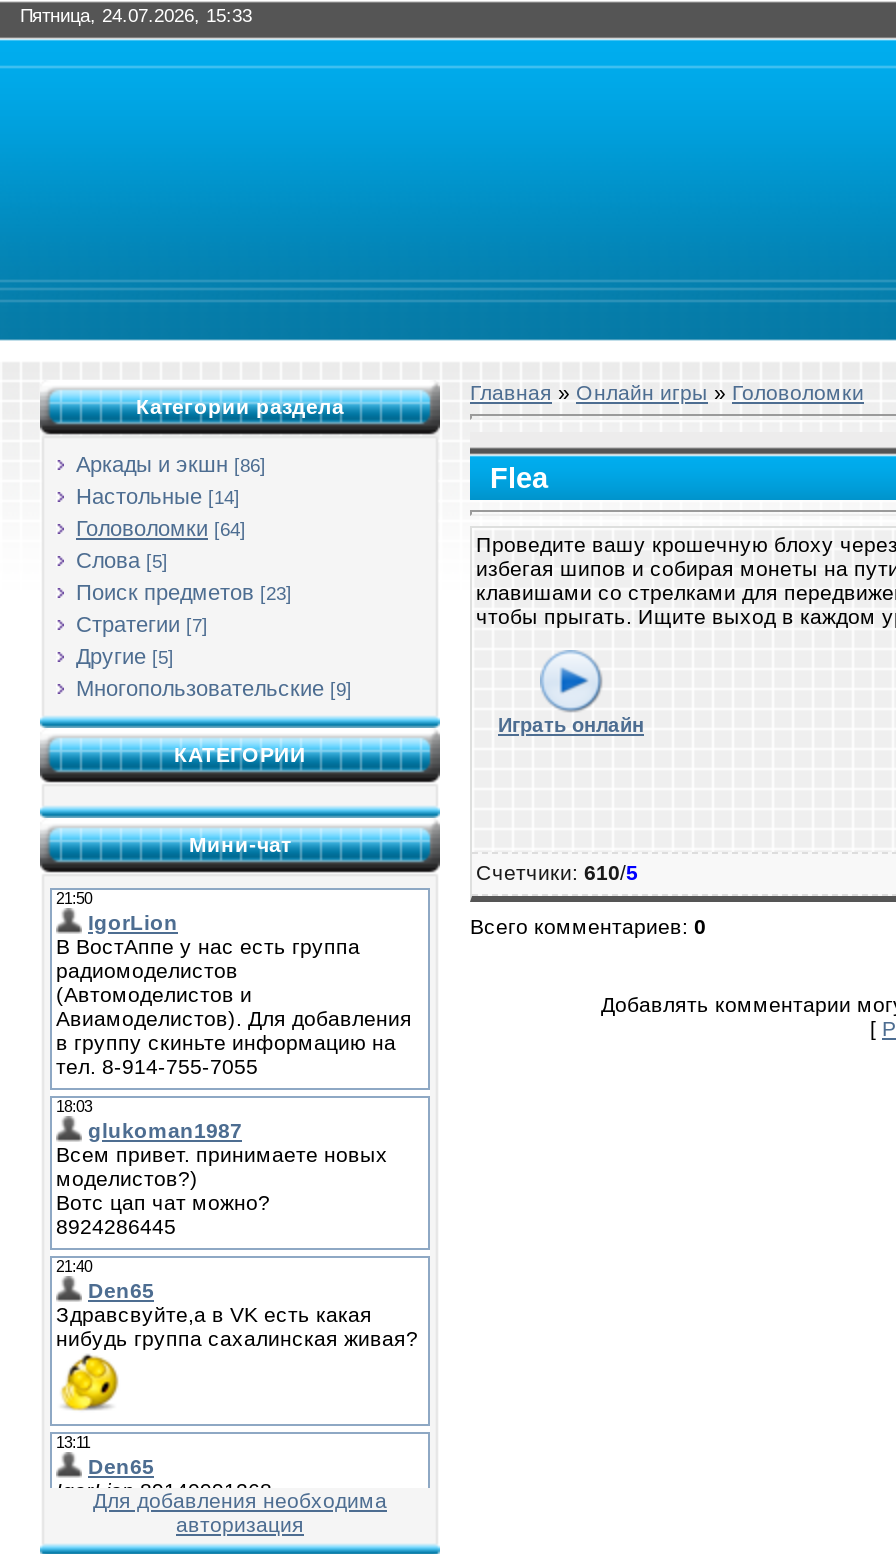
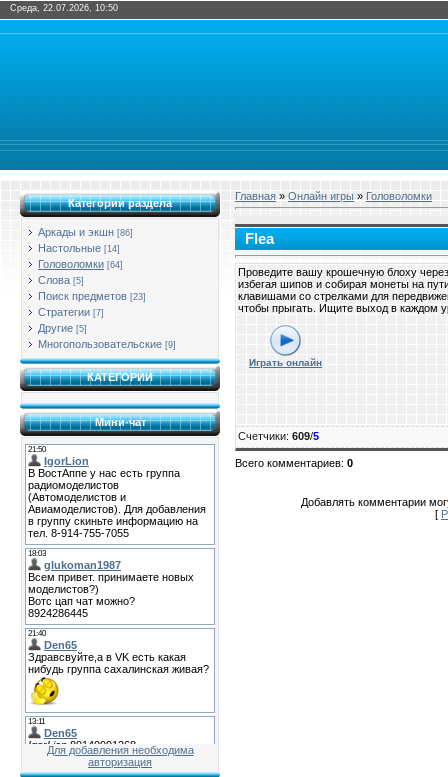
[20,6,252,26] Пятница, 24.07.2026, 15:33 -> [10,3,118,13] Среда, 22.07.2026, 10:50
[476,861,638,885] Счетчики: 610/5 -> [238,430,319,442] Счетчики: 609/5

